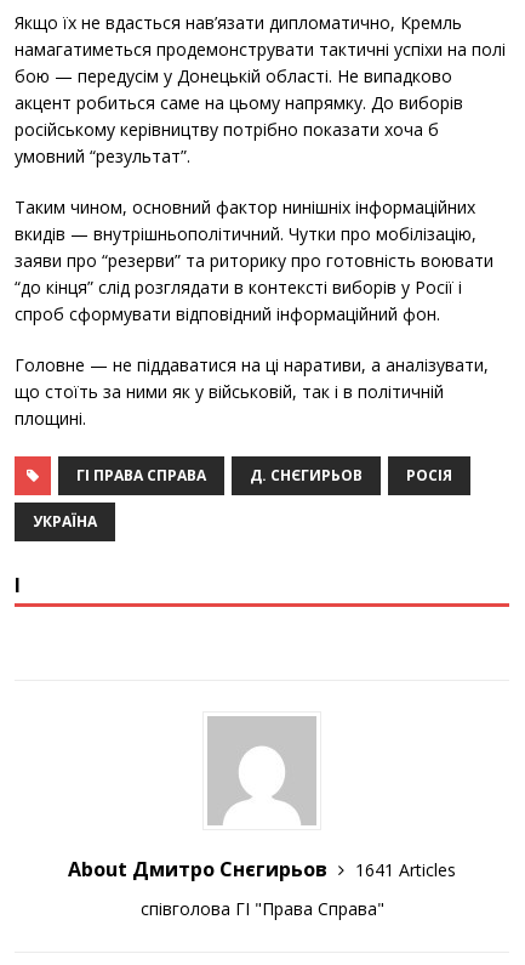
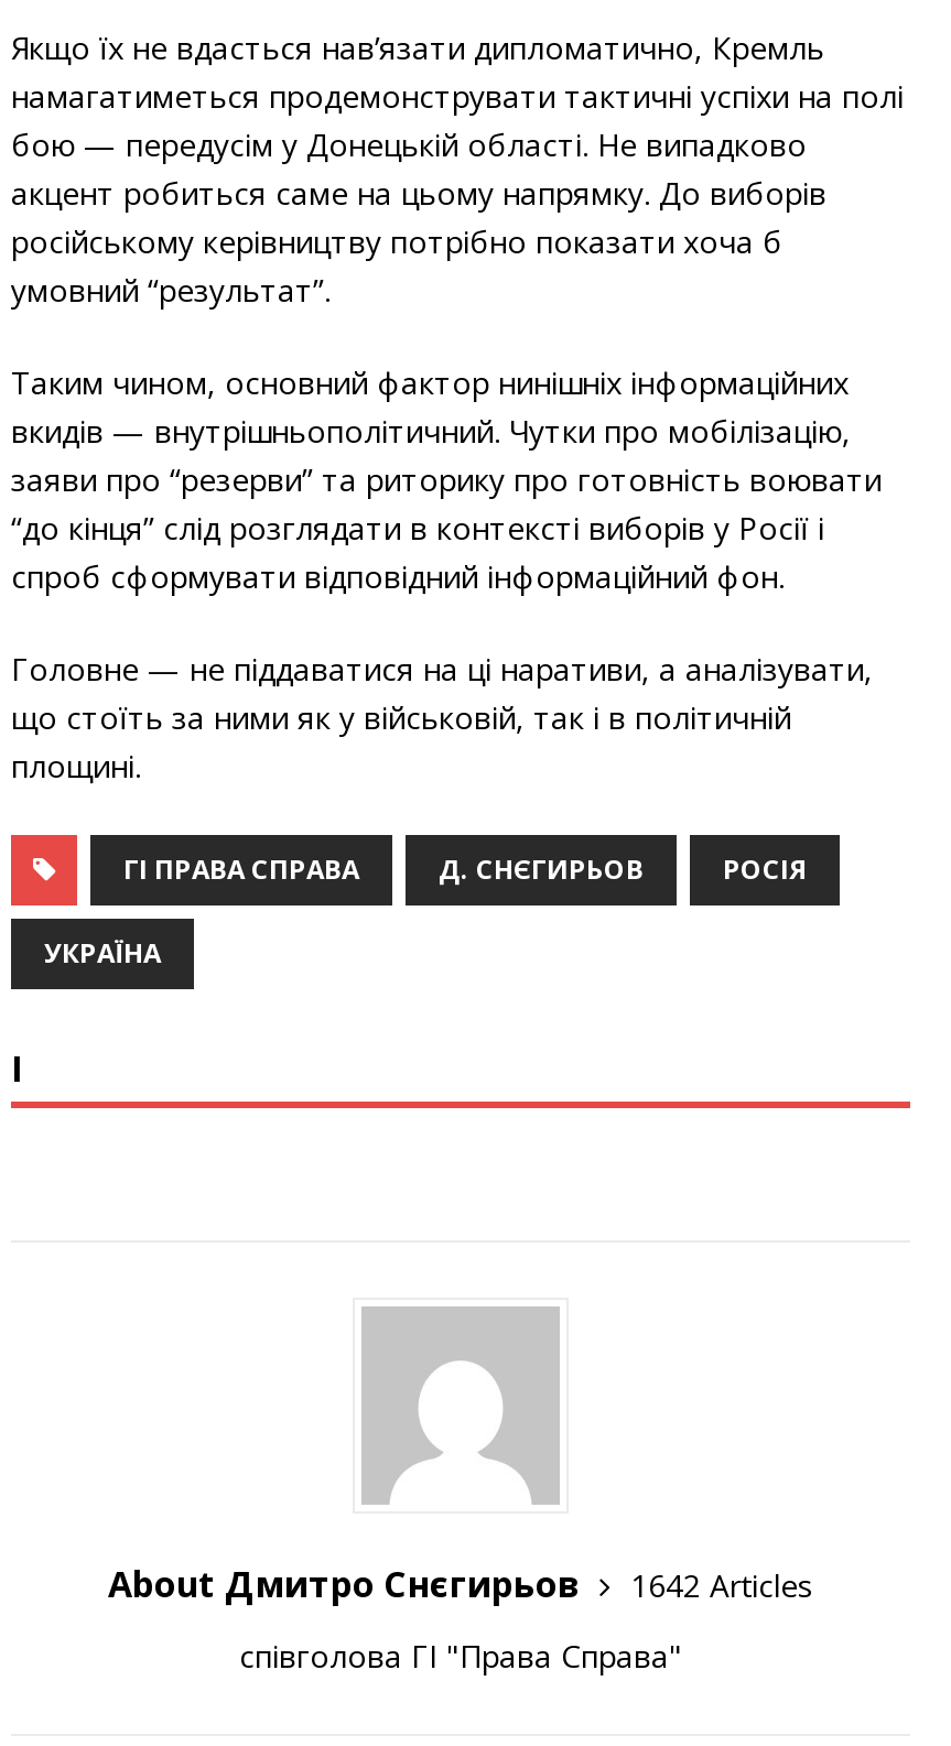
[68,856,456,883] About Дмитро Снєгирьов 1641 Articles -> [108,1560,813,1609] About Дмитро Снєгирьов 1642 Articles

